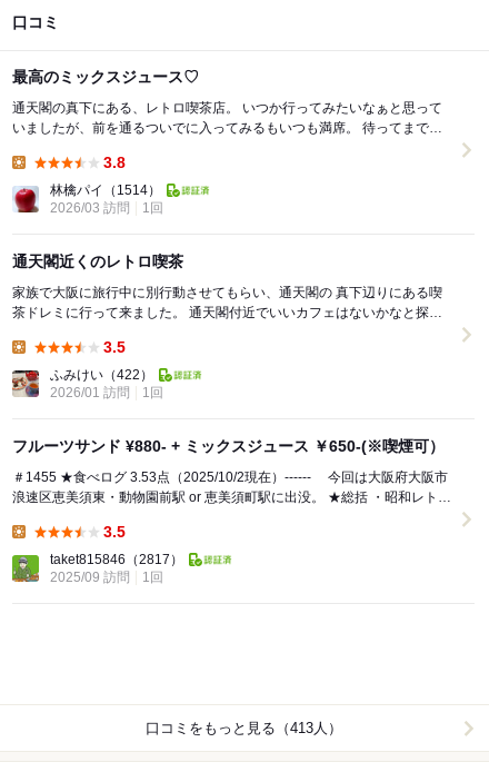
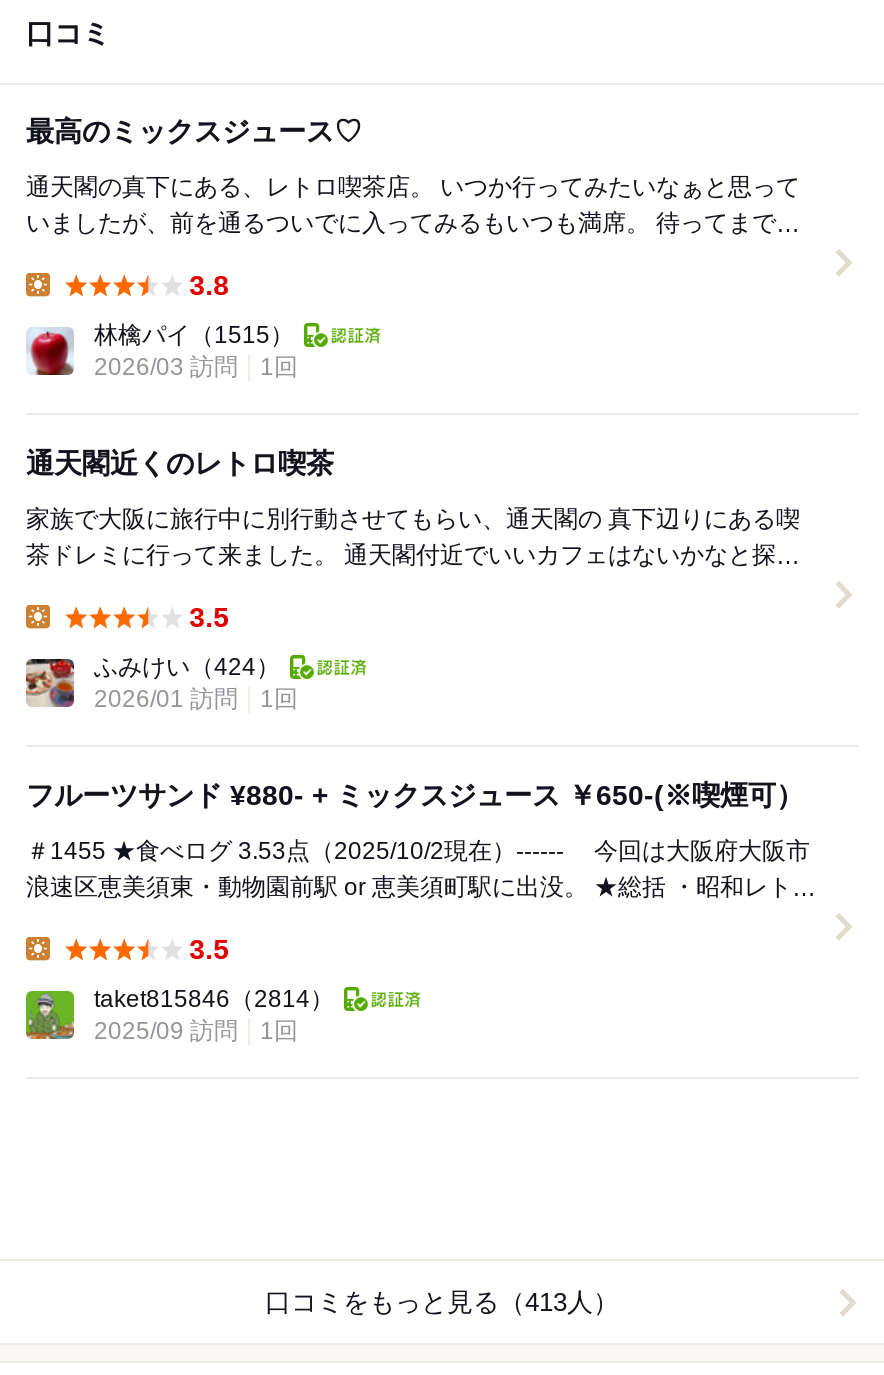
[50,183,161,198] 林檎パイ（1514） -> [94,322,294,350] 林檎パイ（1515）
[50,367,153,383] ふみけい（422） -> [94,654,280,682] ふみけい（424）
[50,552,183,568] taket815846（2817） -> [94,986,334,1014] taket815846（2814）

